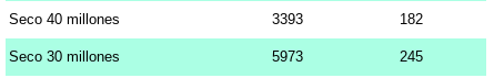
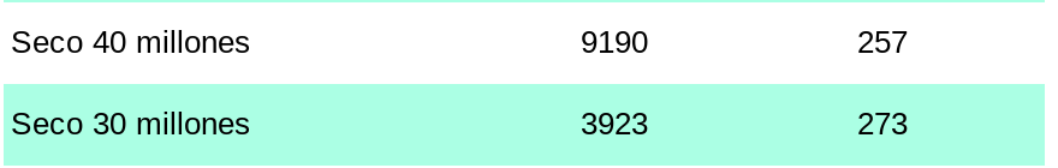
[272,11,303,27] 3393 -> [581,24,648,60] 9190
[400,11,423,27] 182 -> [857,24,908,60] 257
[272,48,303,65] 5973 -> [581,106,648,142] 3923
[400,48,423,65] 245 -> [857,106,908,142] 273

